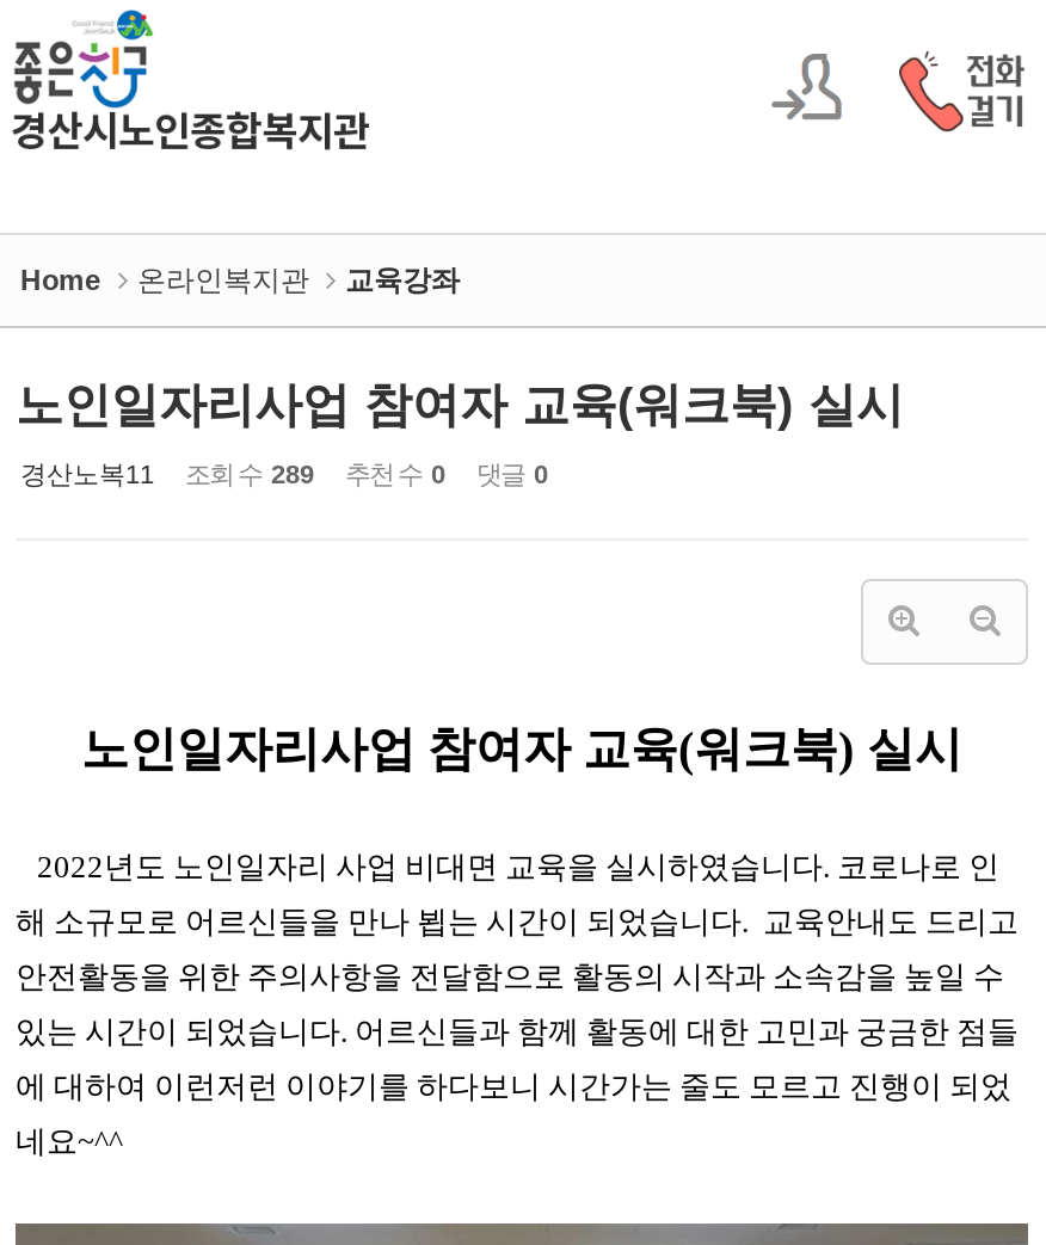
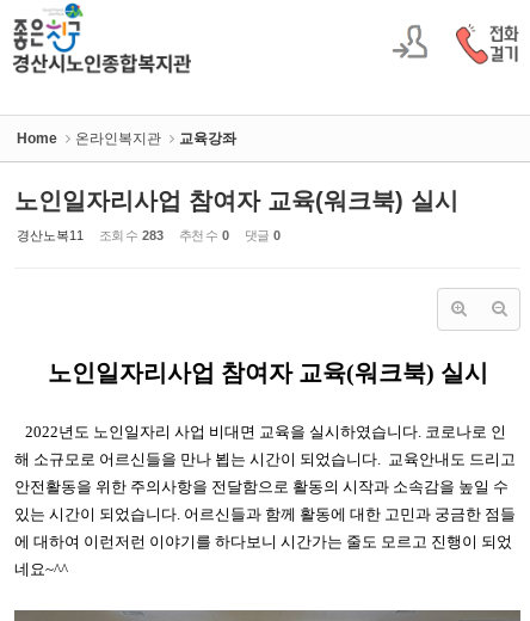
[20,460,548,488] 경산노복11 조회 수 289 추천 수 0 댓글 0 -> [17,228,281,242] 경산노복11 조회 수 283 추천 수 0 댓글 0

